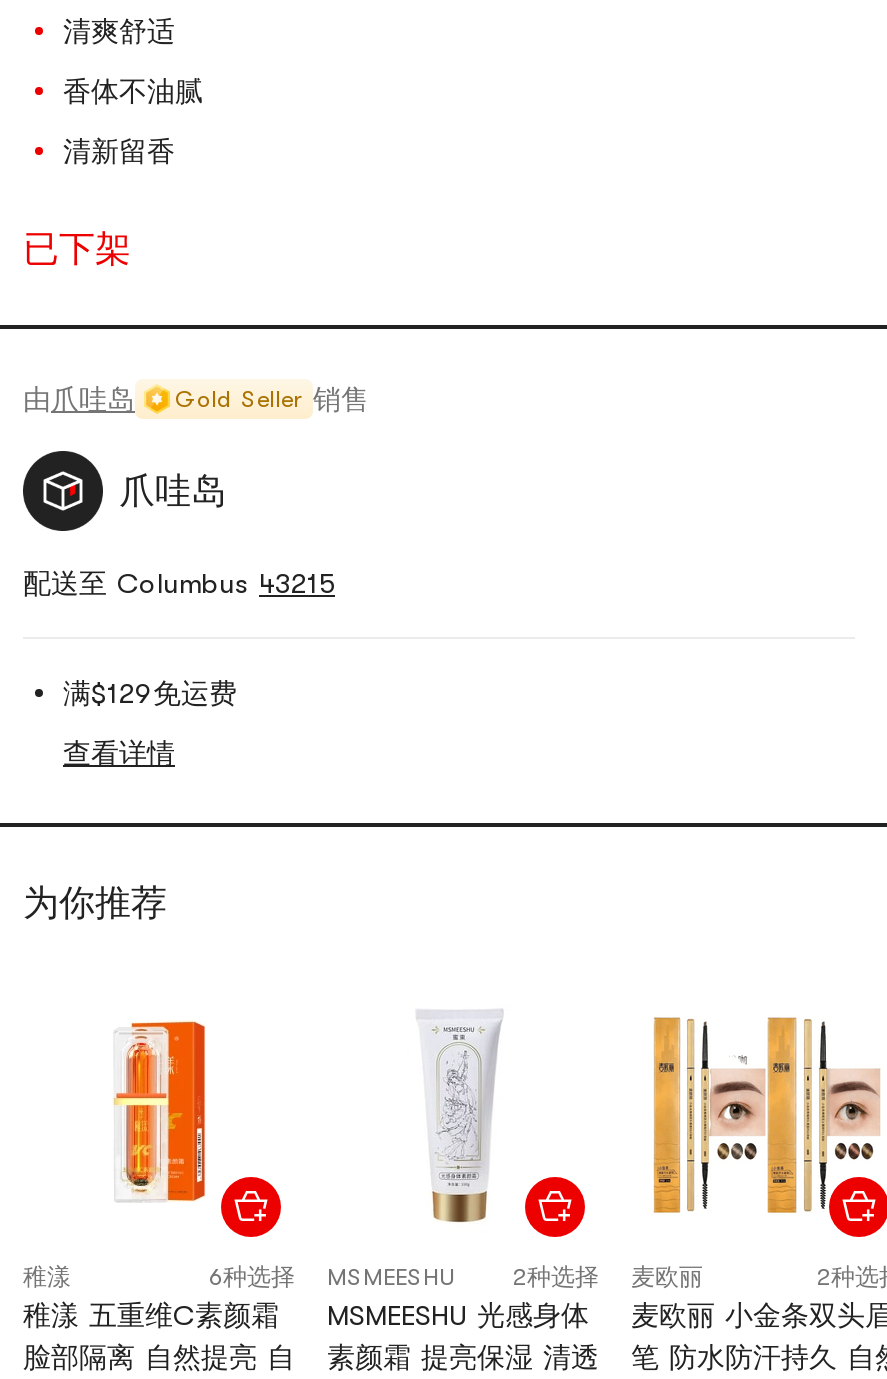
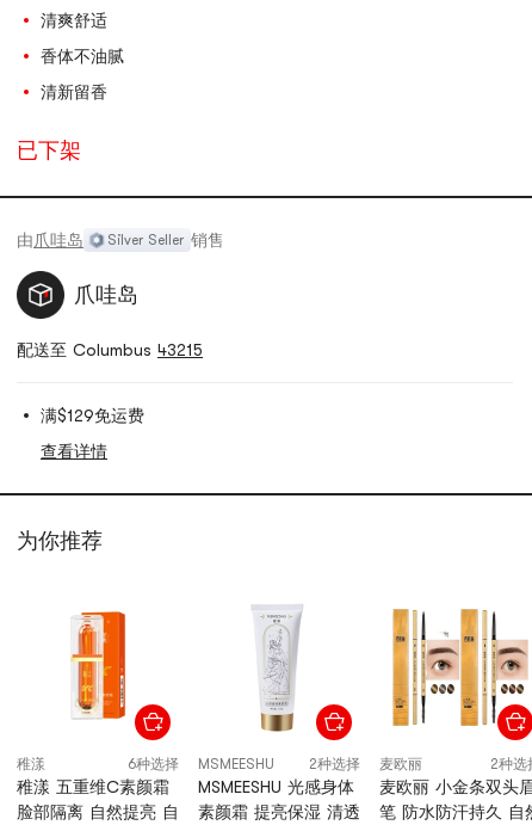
[175,383,369,415] Gold Seller 销售 -> [107,230,224,250] Silver Seller 销售

